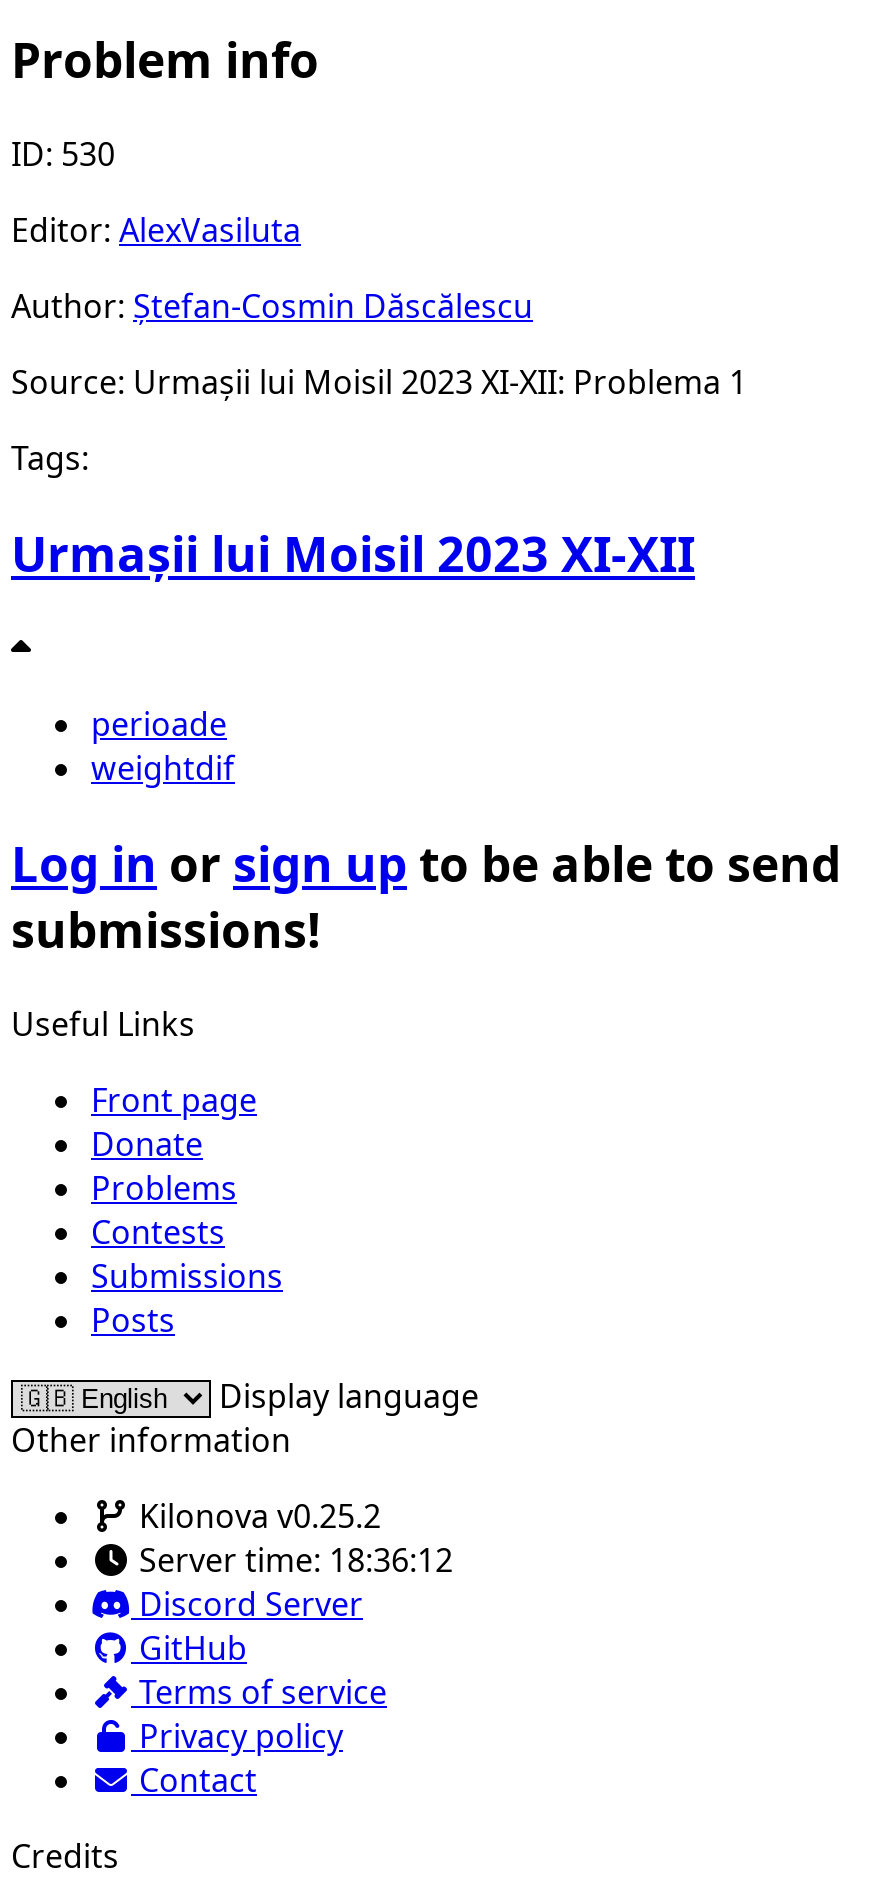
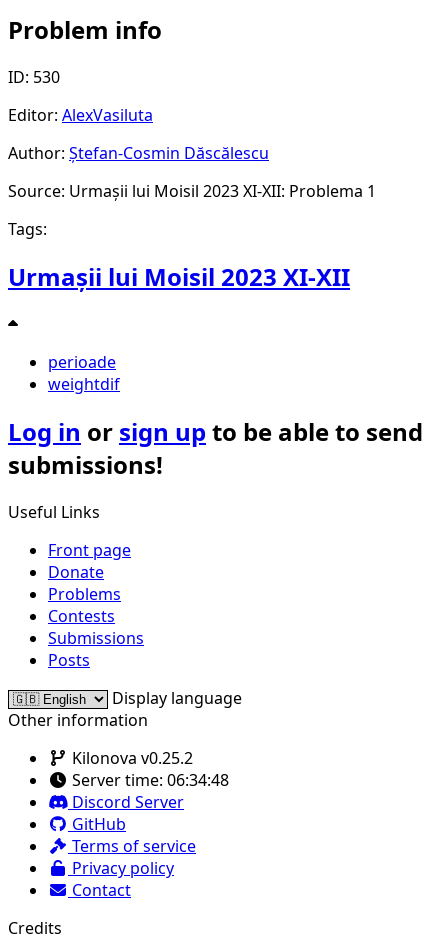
[131,1538,453,1582] Server time: 18:36:12 -> [68,769,229,791] Server time: 06:34:48

